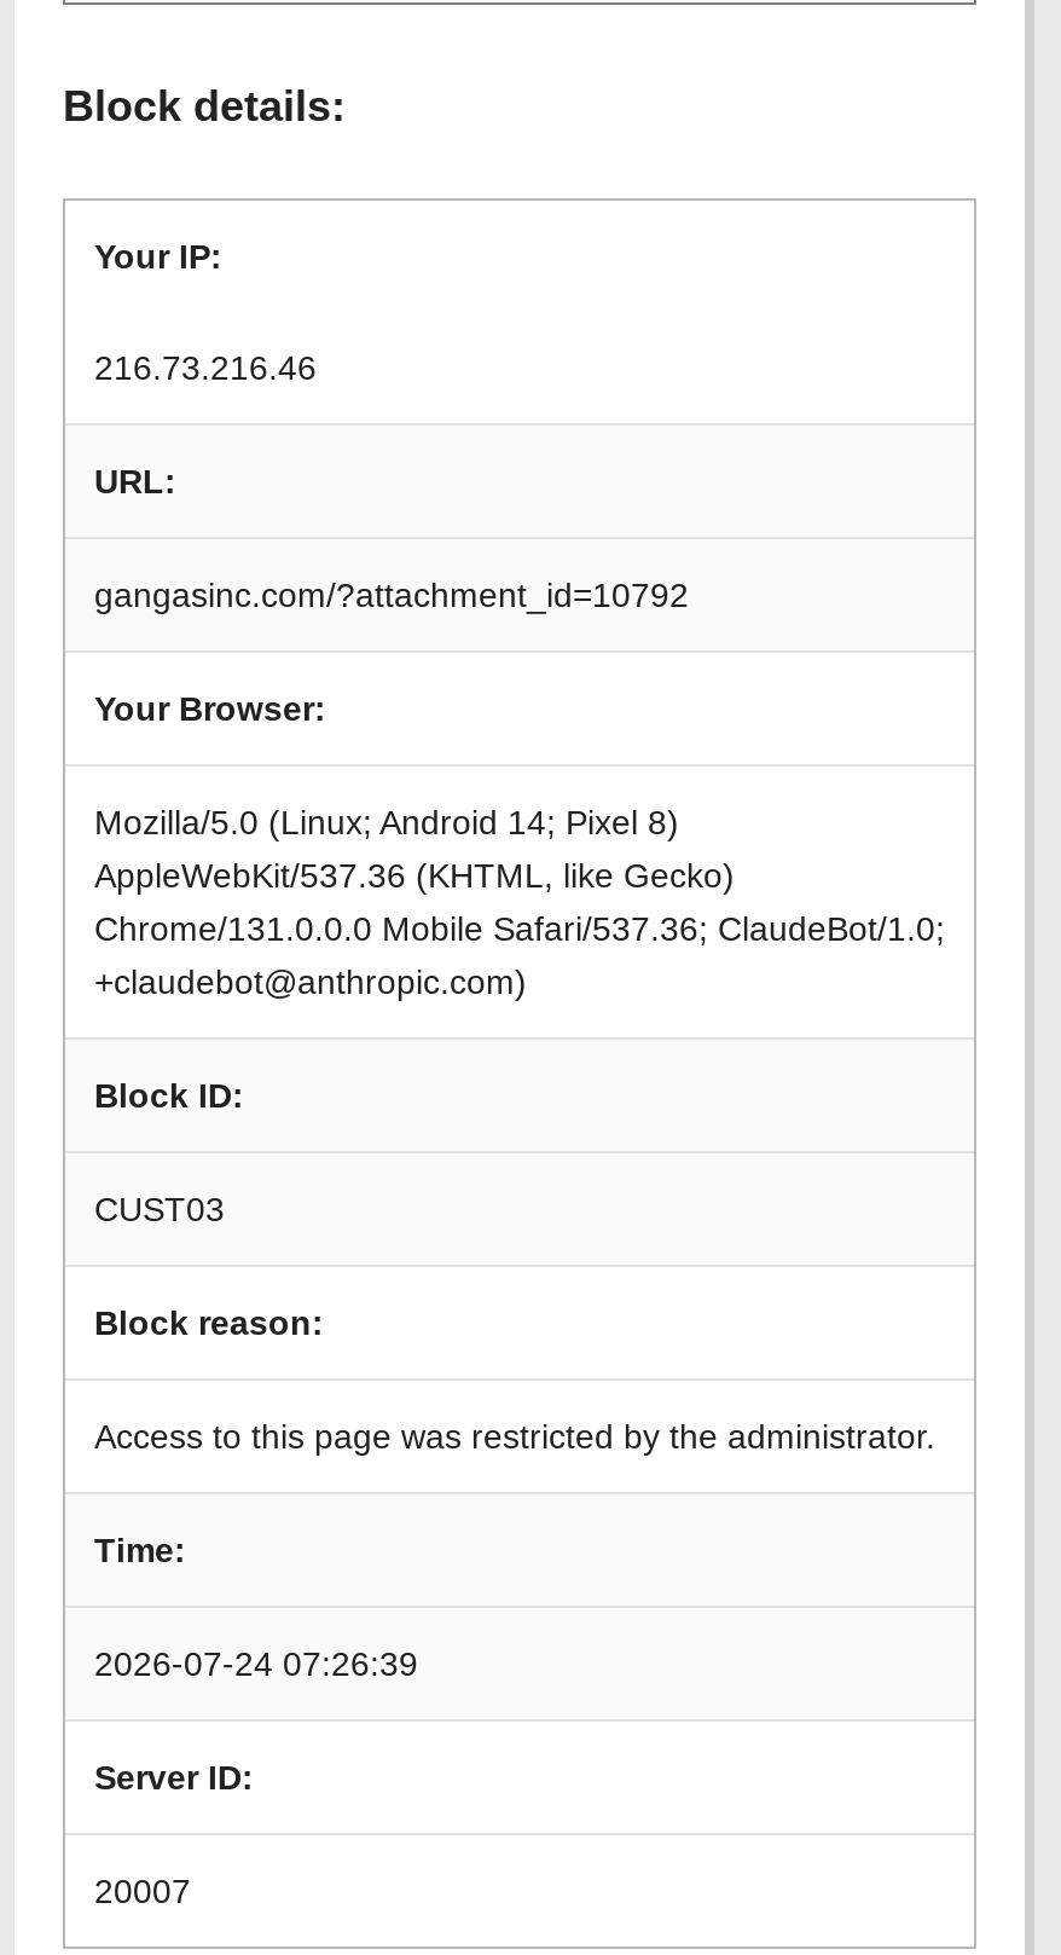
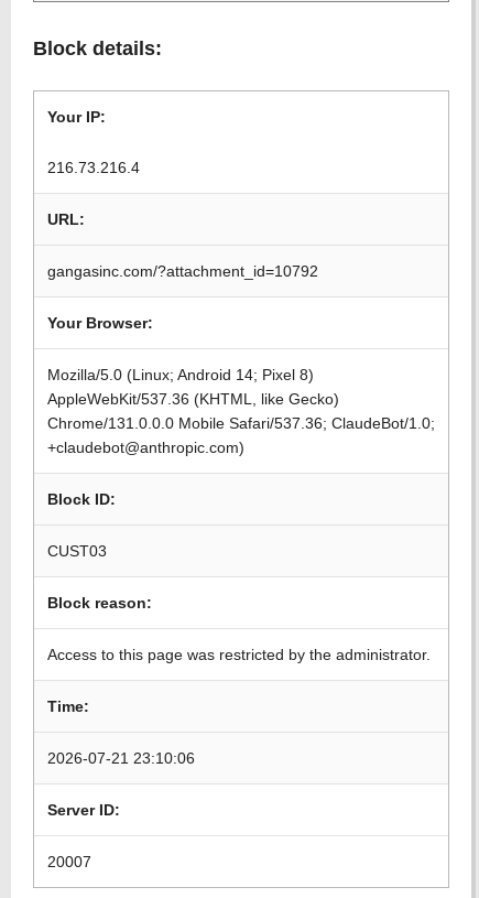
[94,348,317,387] 216.73.216.46 -> [47,159,140,176] 216.73.216.4
[94,1644,418,1683] 2026-07-24 07:26:39 -> [47,749,195,767] 2026-07-21 23:10:06

